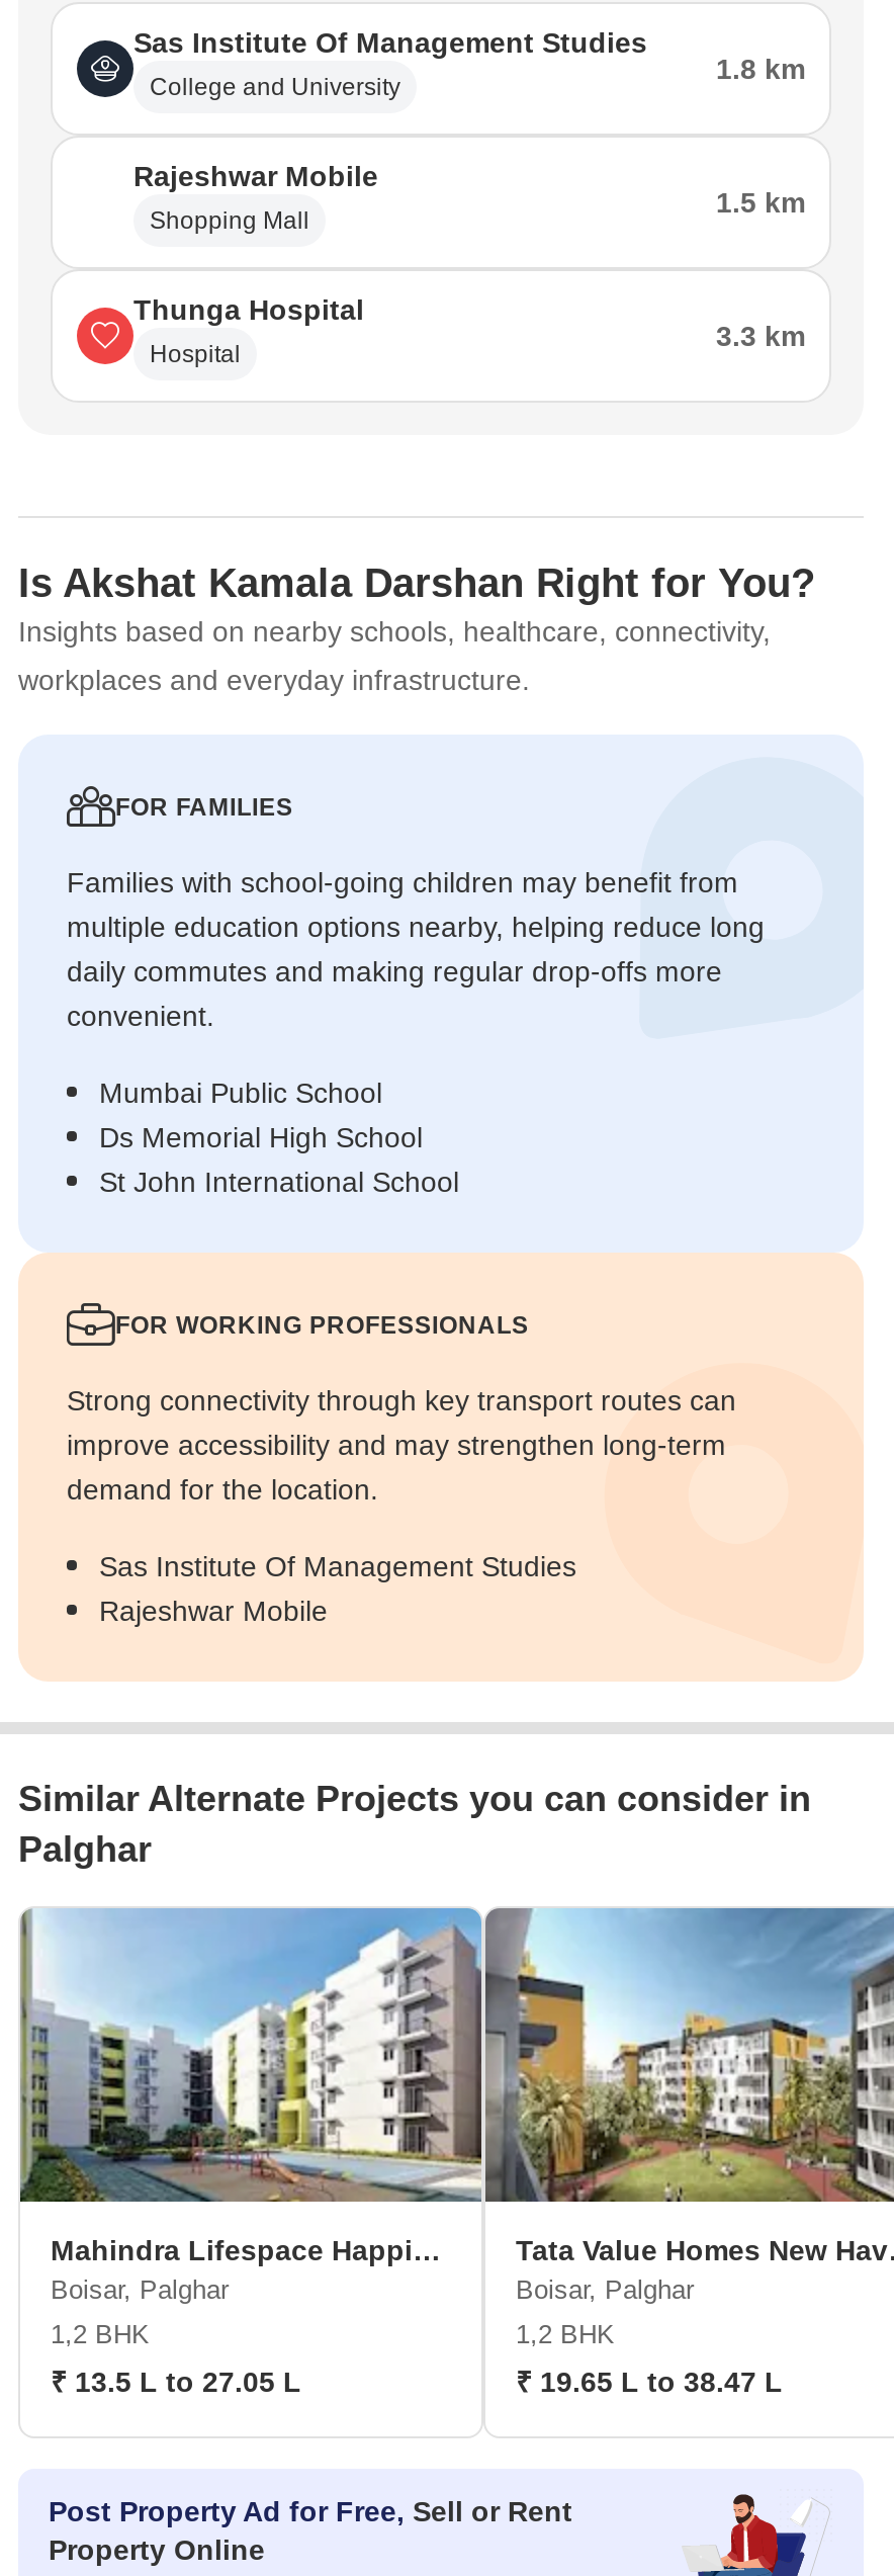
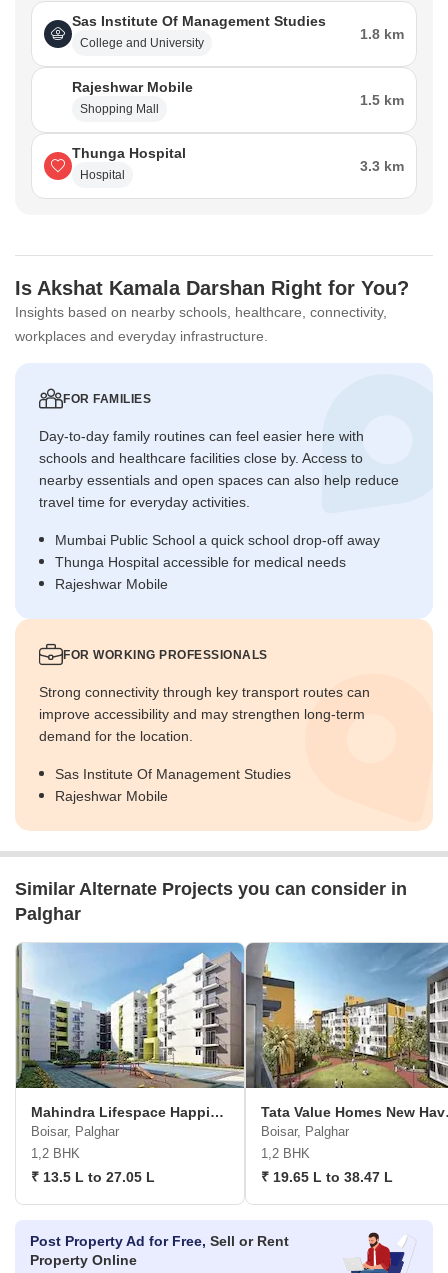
[67,867,765,1033] Families with school-going children may benefit from | multiple education options nearby, helping reduce long | daily commutes and making regular drop-offs more | convenient. -> [39,428,399,510] Day-to-day family routines can feel easier here with | schools and healthcare facilities close by. Access to | nearby essentials and open spaces can also help reduce | travel time for everyday activities.
[99,1077,459,1199] Mumbai Public School | Ds Memorial High School | St John International School -> [55,532,380,592] Mumbai Public School a quick school drop-off away | Thunga Hospital accessible for medical needs | Rajeshwar Mobile

